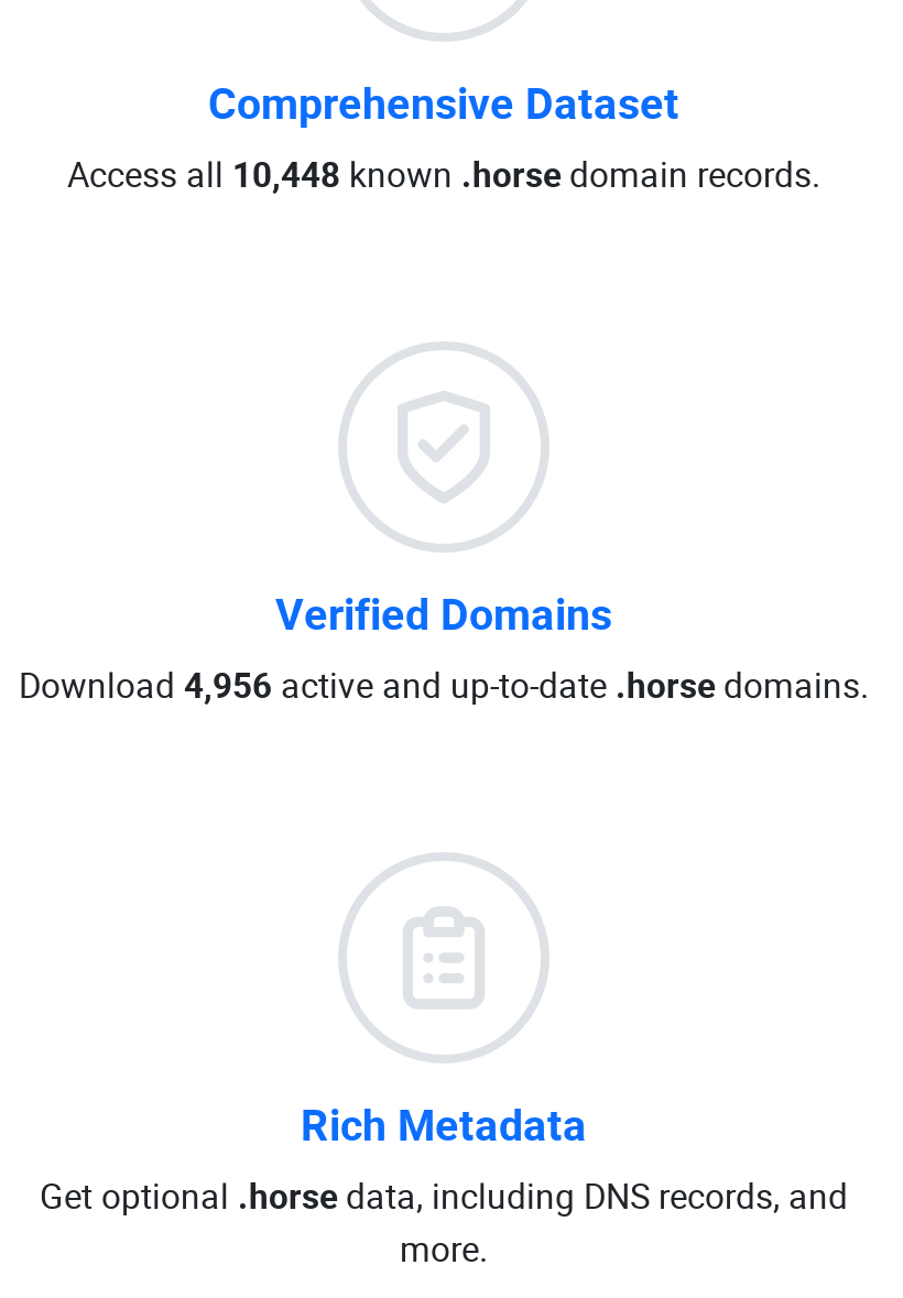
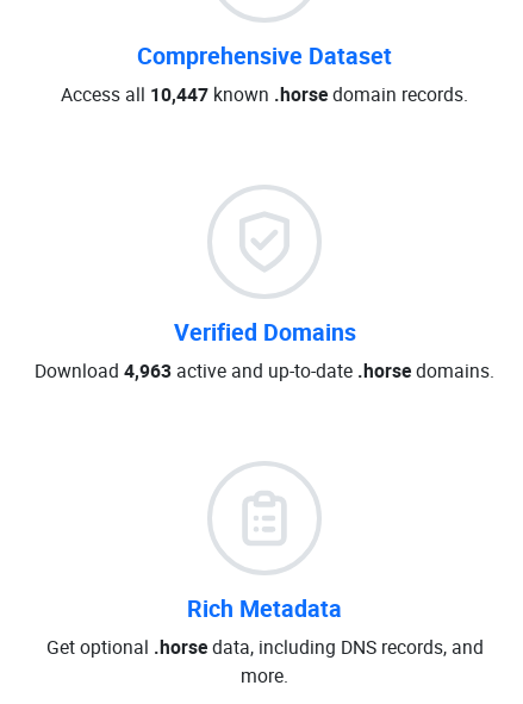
[67,150,820,198] Access all 10,448 known.horse domain records. -> [61,81,468,107] Access all 10,447 known.horse domain records.
[19,661,869,709] Download 4,956 active and up-to-date.horse domains. -> [35,357,494,384] Download 4,963 active and up-to-date.horse domains.

